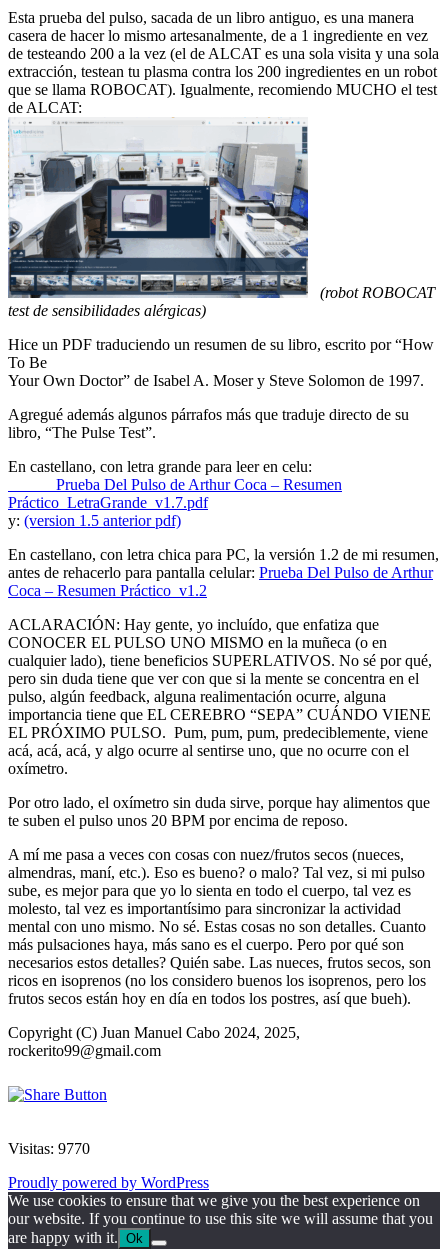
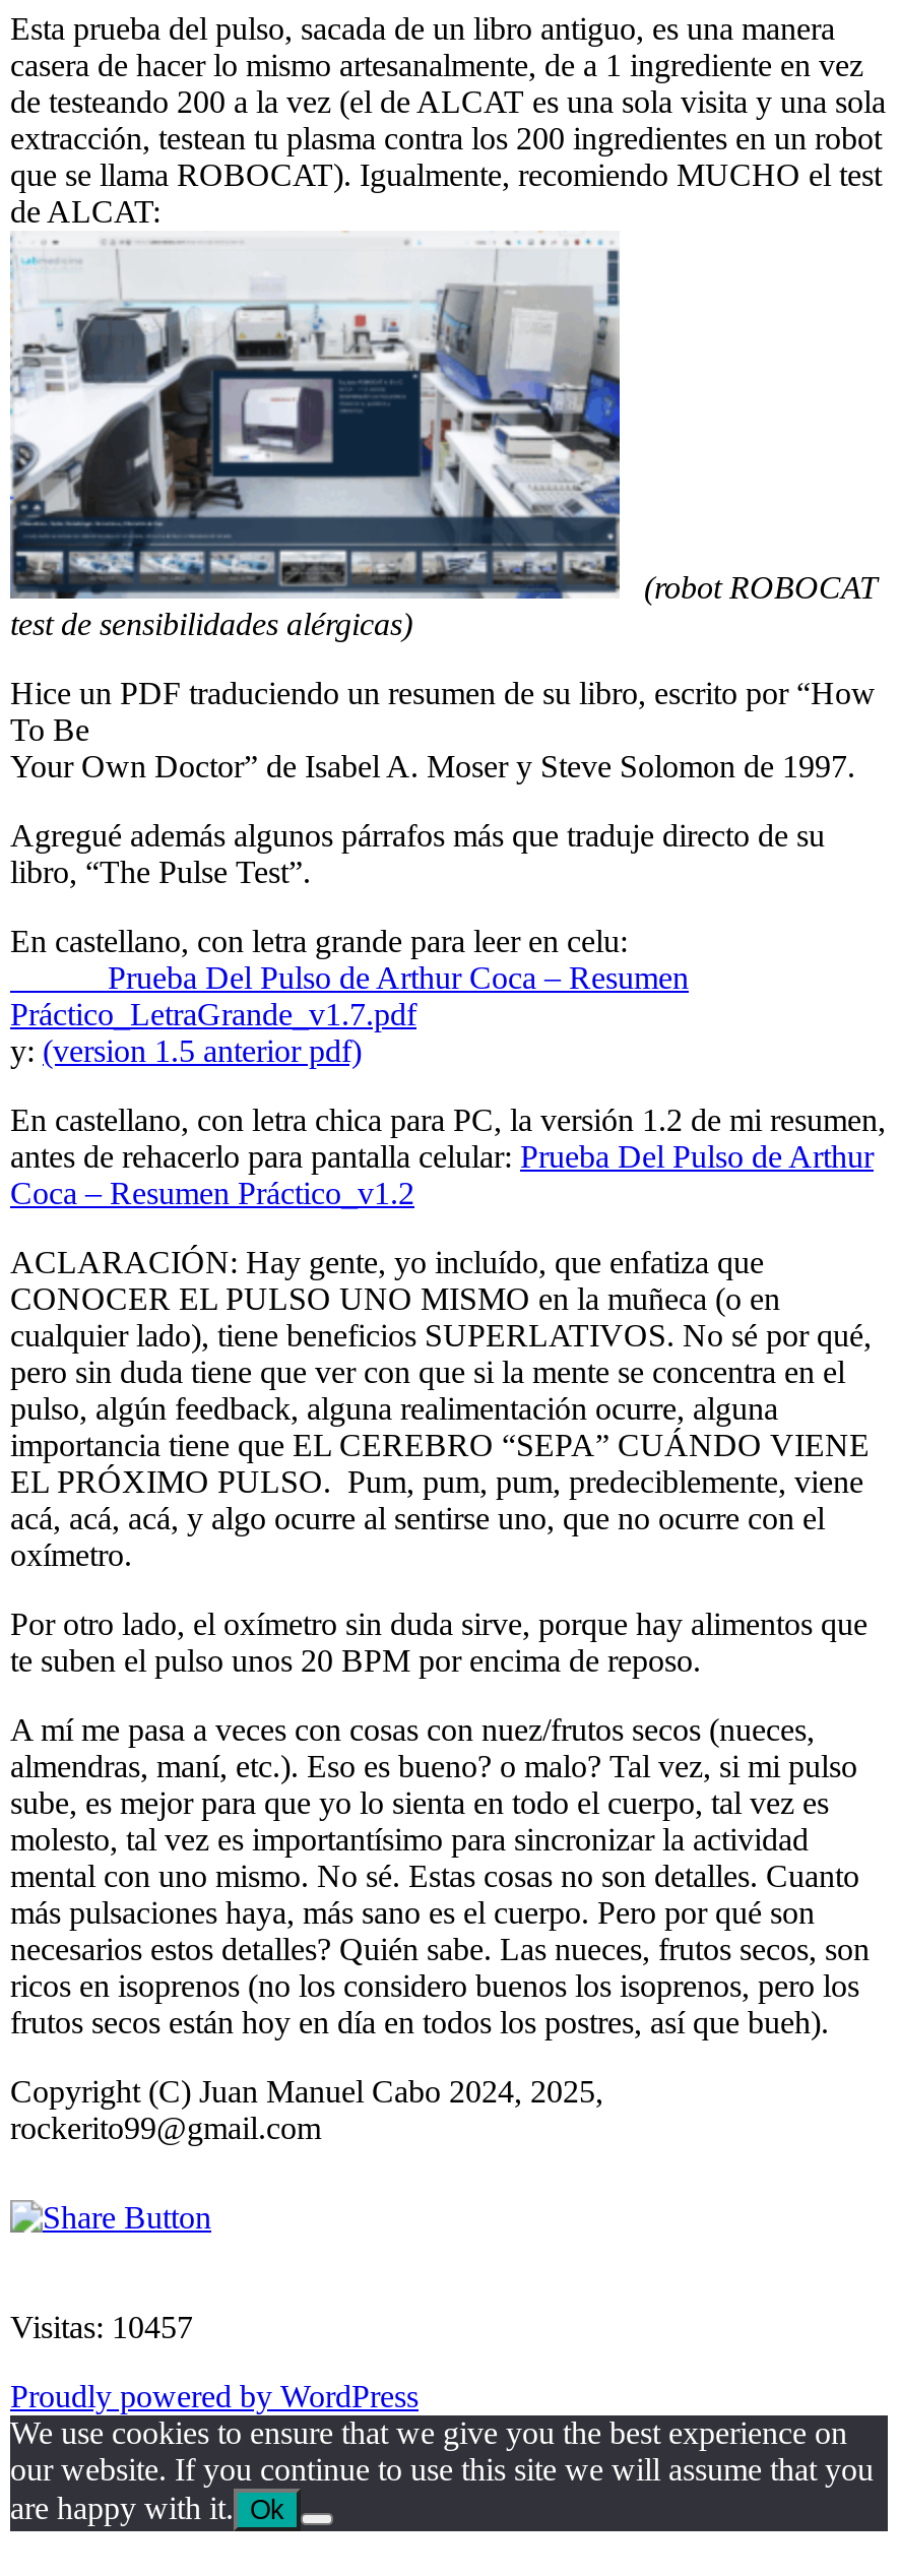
[8,1140,90,1157] Visitas: 9770 -> [10,2310,193,2344] Visitas: 10457

